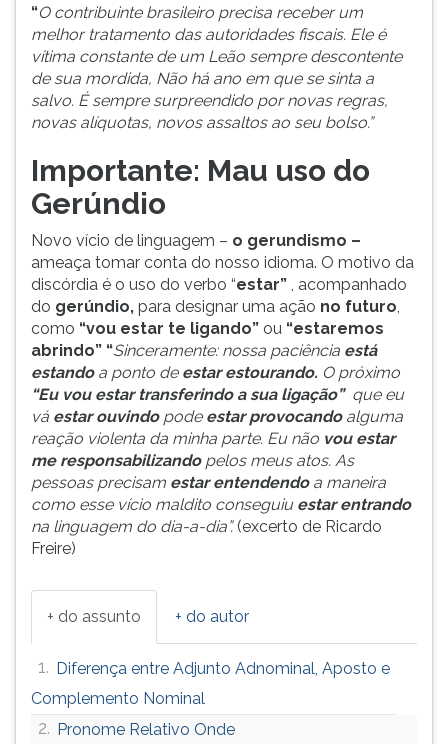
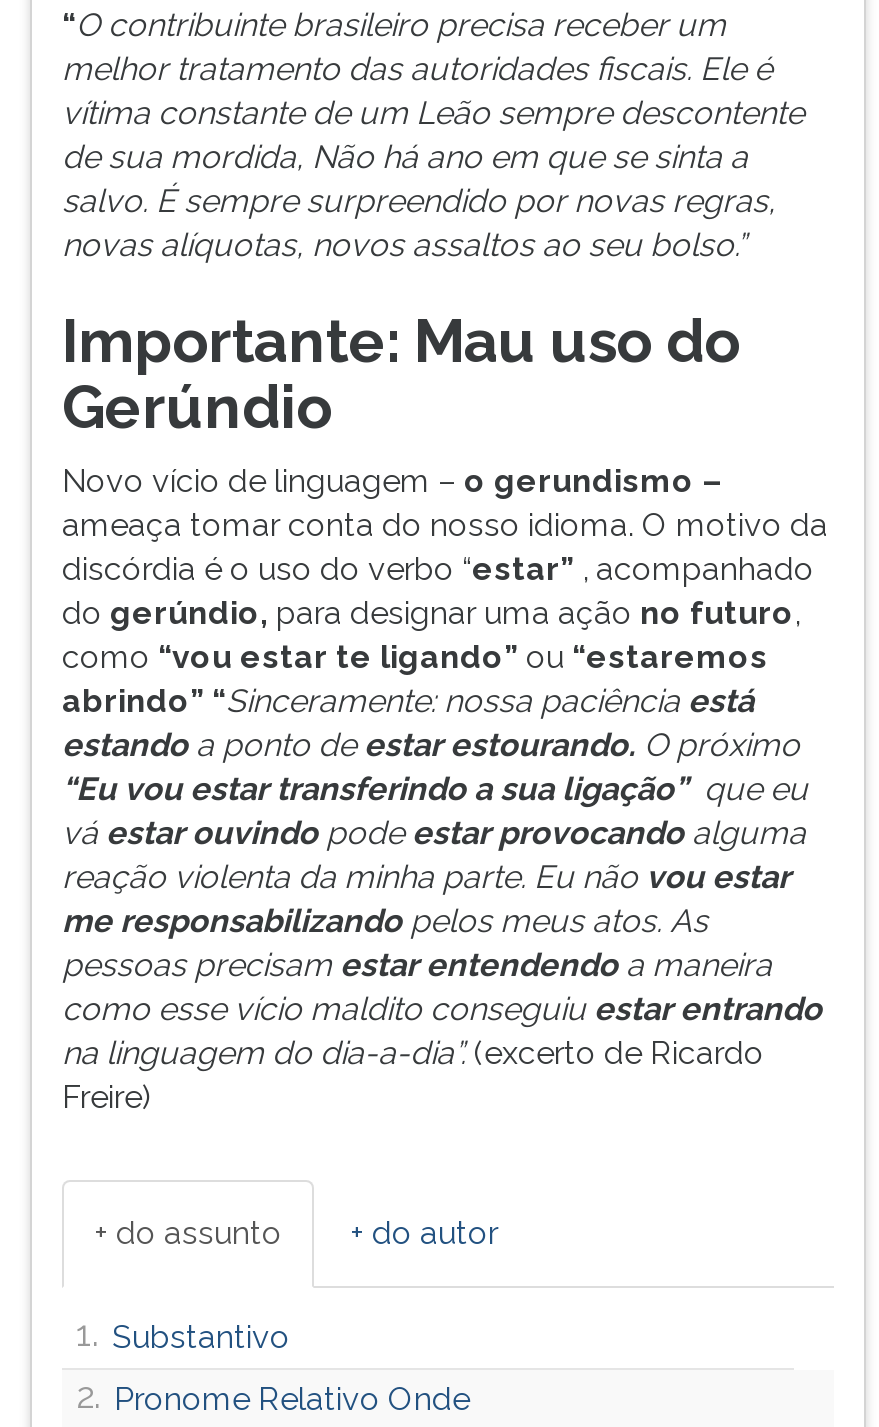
[31,656,390,708] 1. Diferença entre Adjunto Adnominal, Aposto e | Complemento Nominal -> [76,1312,290,1356] 1. Substantivo

